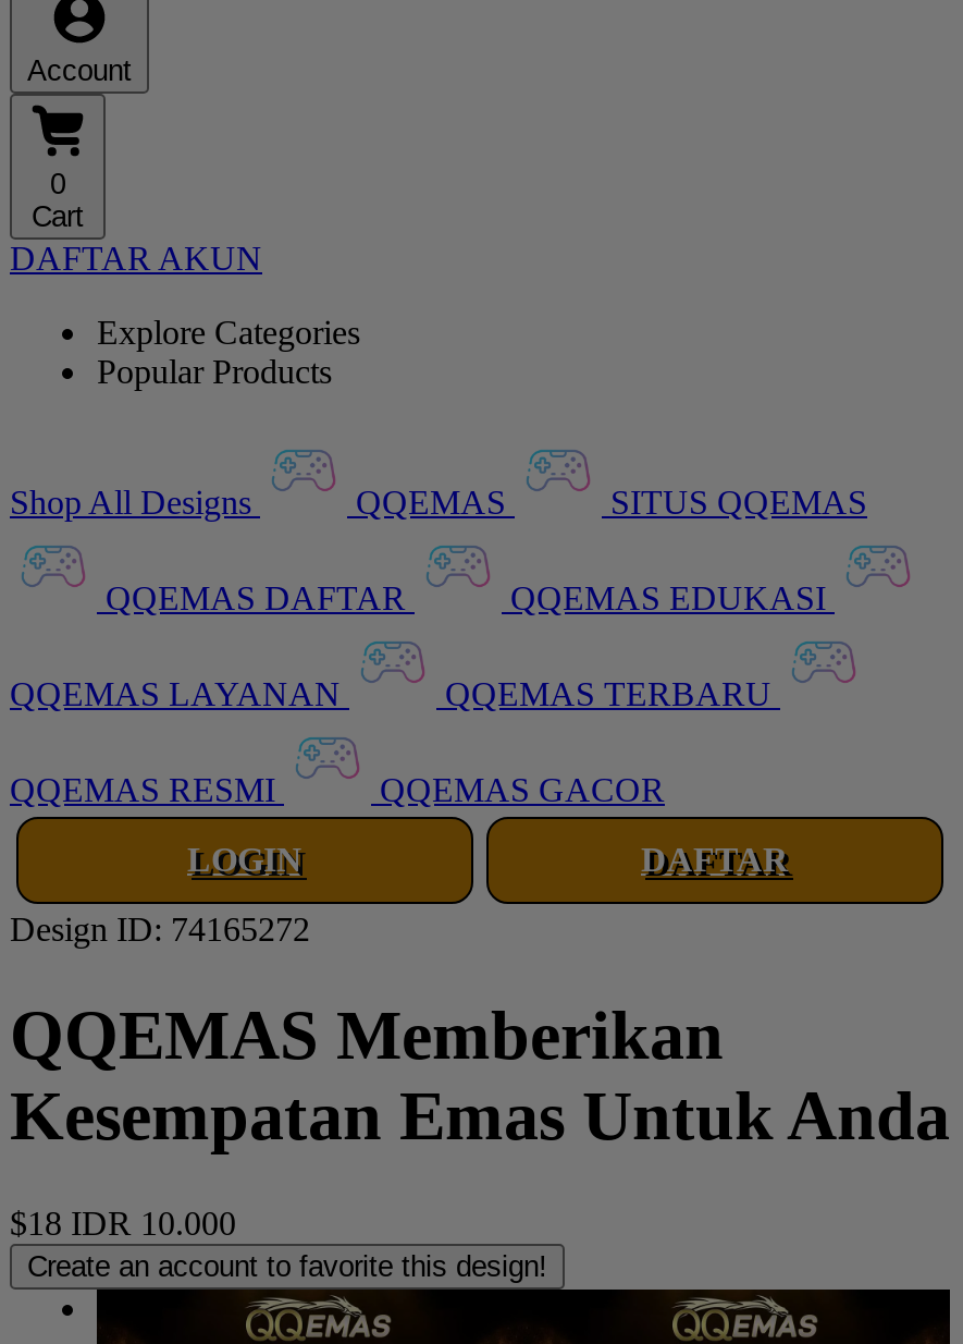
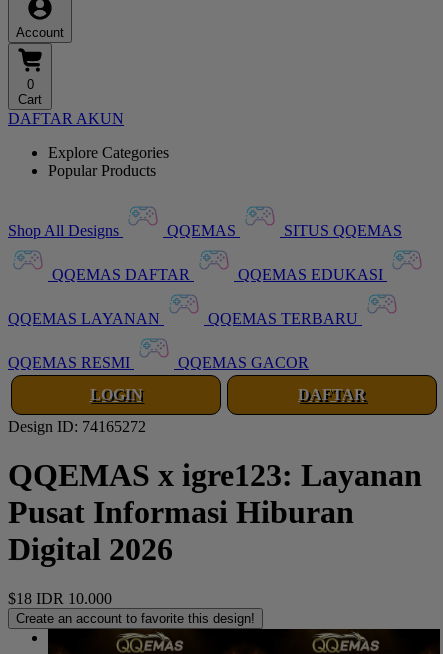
[10,996,950,1155] QQEMAS Memberikan | Kesempatan Emas Untuk Anda -> [8,457,422,567] QQEMAS x igre123: Layanan | Pusat Informasi Hiburan | Digital 2026

